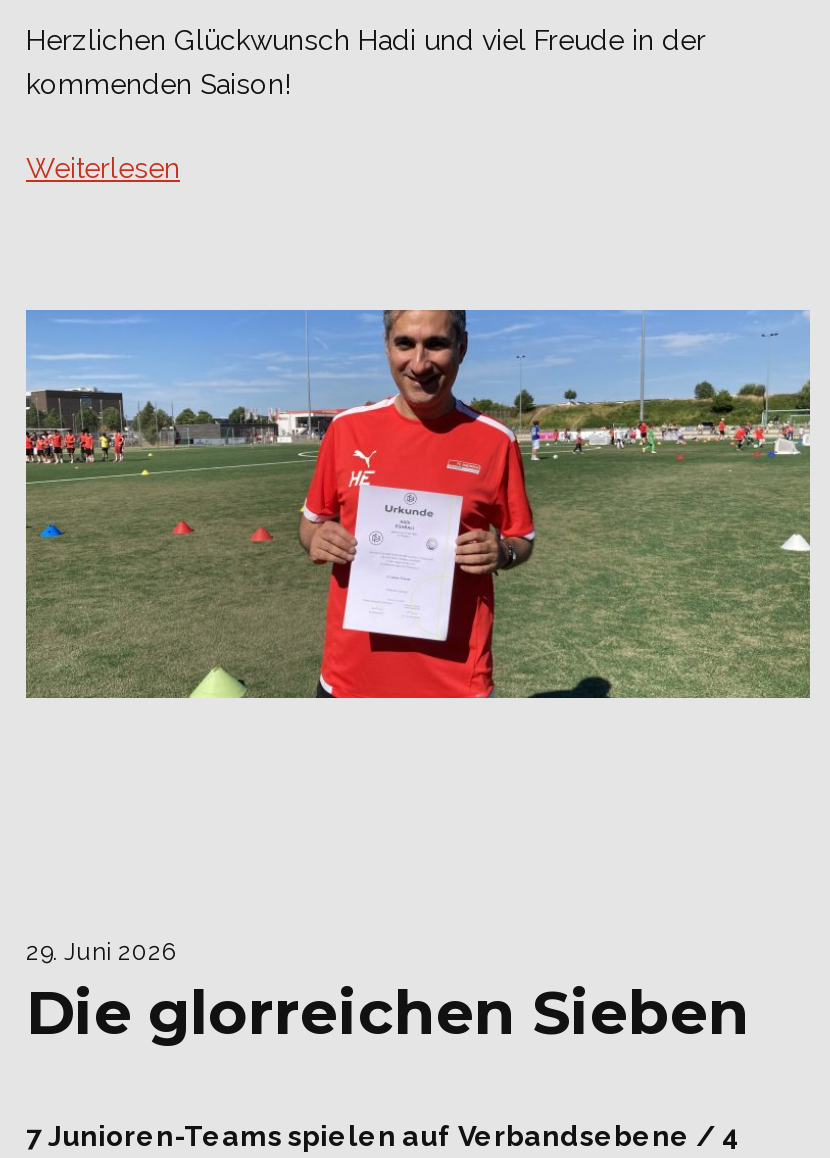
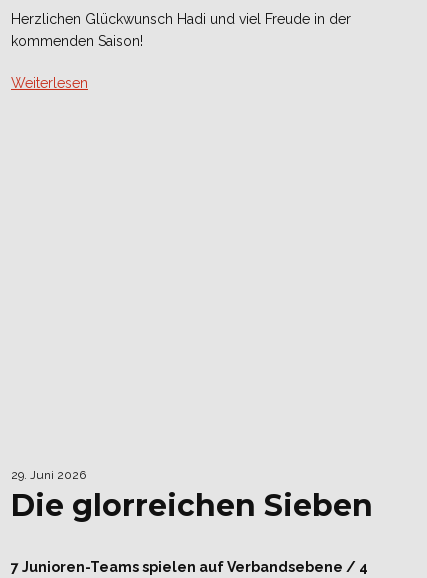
[24,308,812,700] [image] -> none

